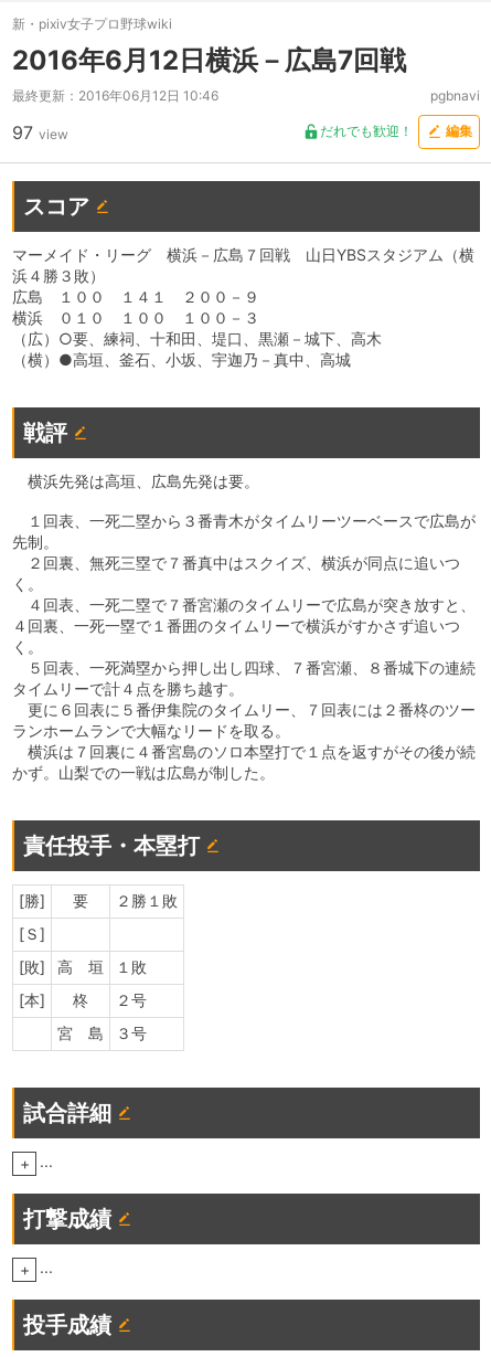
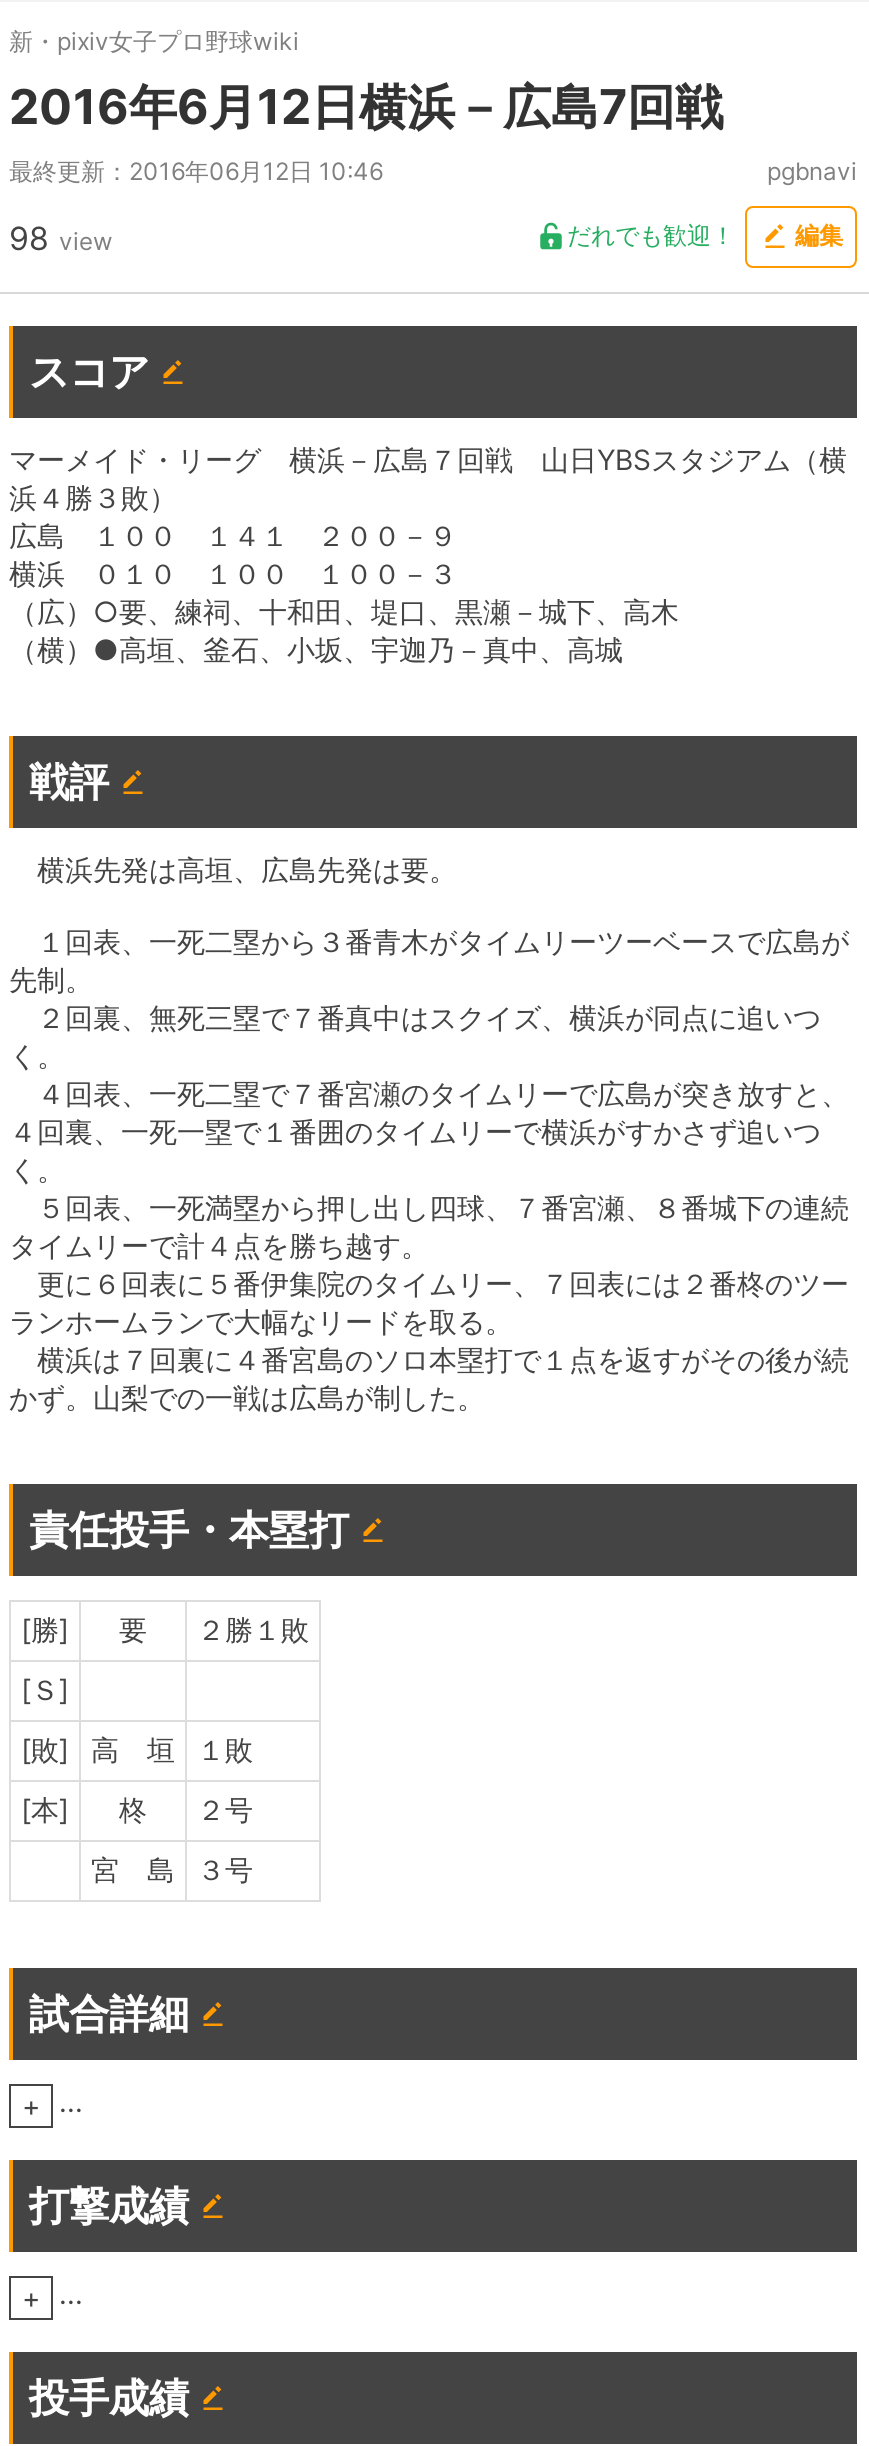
[12,121,68,143] 97 view -> [9,217,113,257] 98 view

